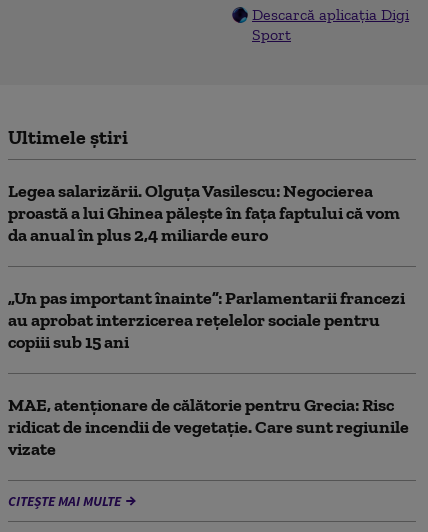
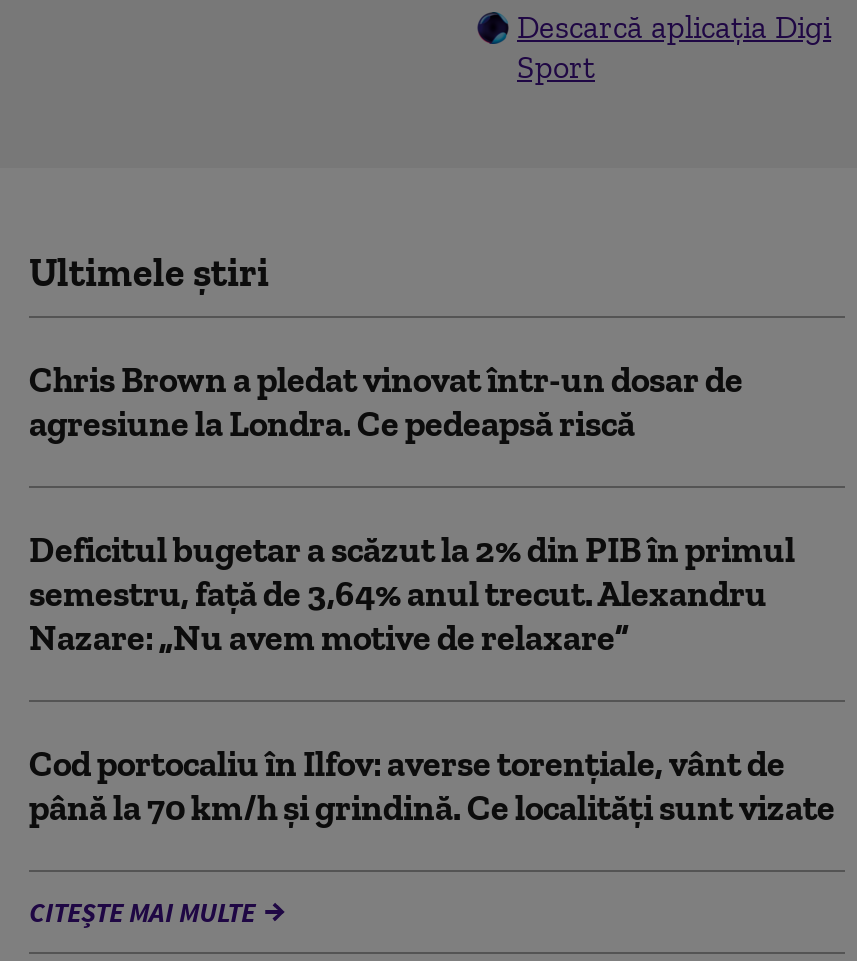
[8,180,400,246] Legea salarizării. Olguța Vasilescu: Negocierea | proastă a lui Ghinea pălește în fața faptului că vom | da anual în plus 2,4 miliarde euro -> [29,359,743,447] Chris Brown a pledat vinovat într-un dosar de | agresiune la Londra. Ce pedeapsă riscă
[8,287,405,353] „Un pas important înainte”: Parlamentarii francezi | au aprobat interzicerea rețelelor sociale pentru | copiii sub 15 ani -> [29,529,795,661] Deficitul bugetar a scăzut la 2% din PIB în primul | semestru, față de 3,64% anul trecut. Alexandru | Nazare: „Nu avem motive de relaxare”
[8,394,409,460] MAE, atenţionare de călătorie pentru Grecia: Risc | ridicat de incendii de vegetaţie. Care sunt regiunile | vizate -> [29,743,835,831] Cod portocaliu în Ilfov: averse torențiale, vânt de | până la 70 km/h și grindină. Ce localități sunt vizate

